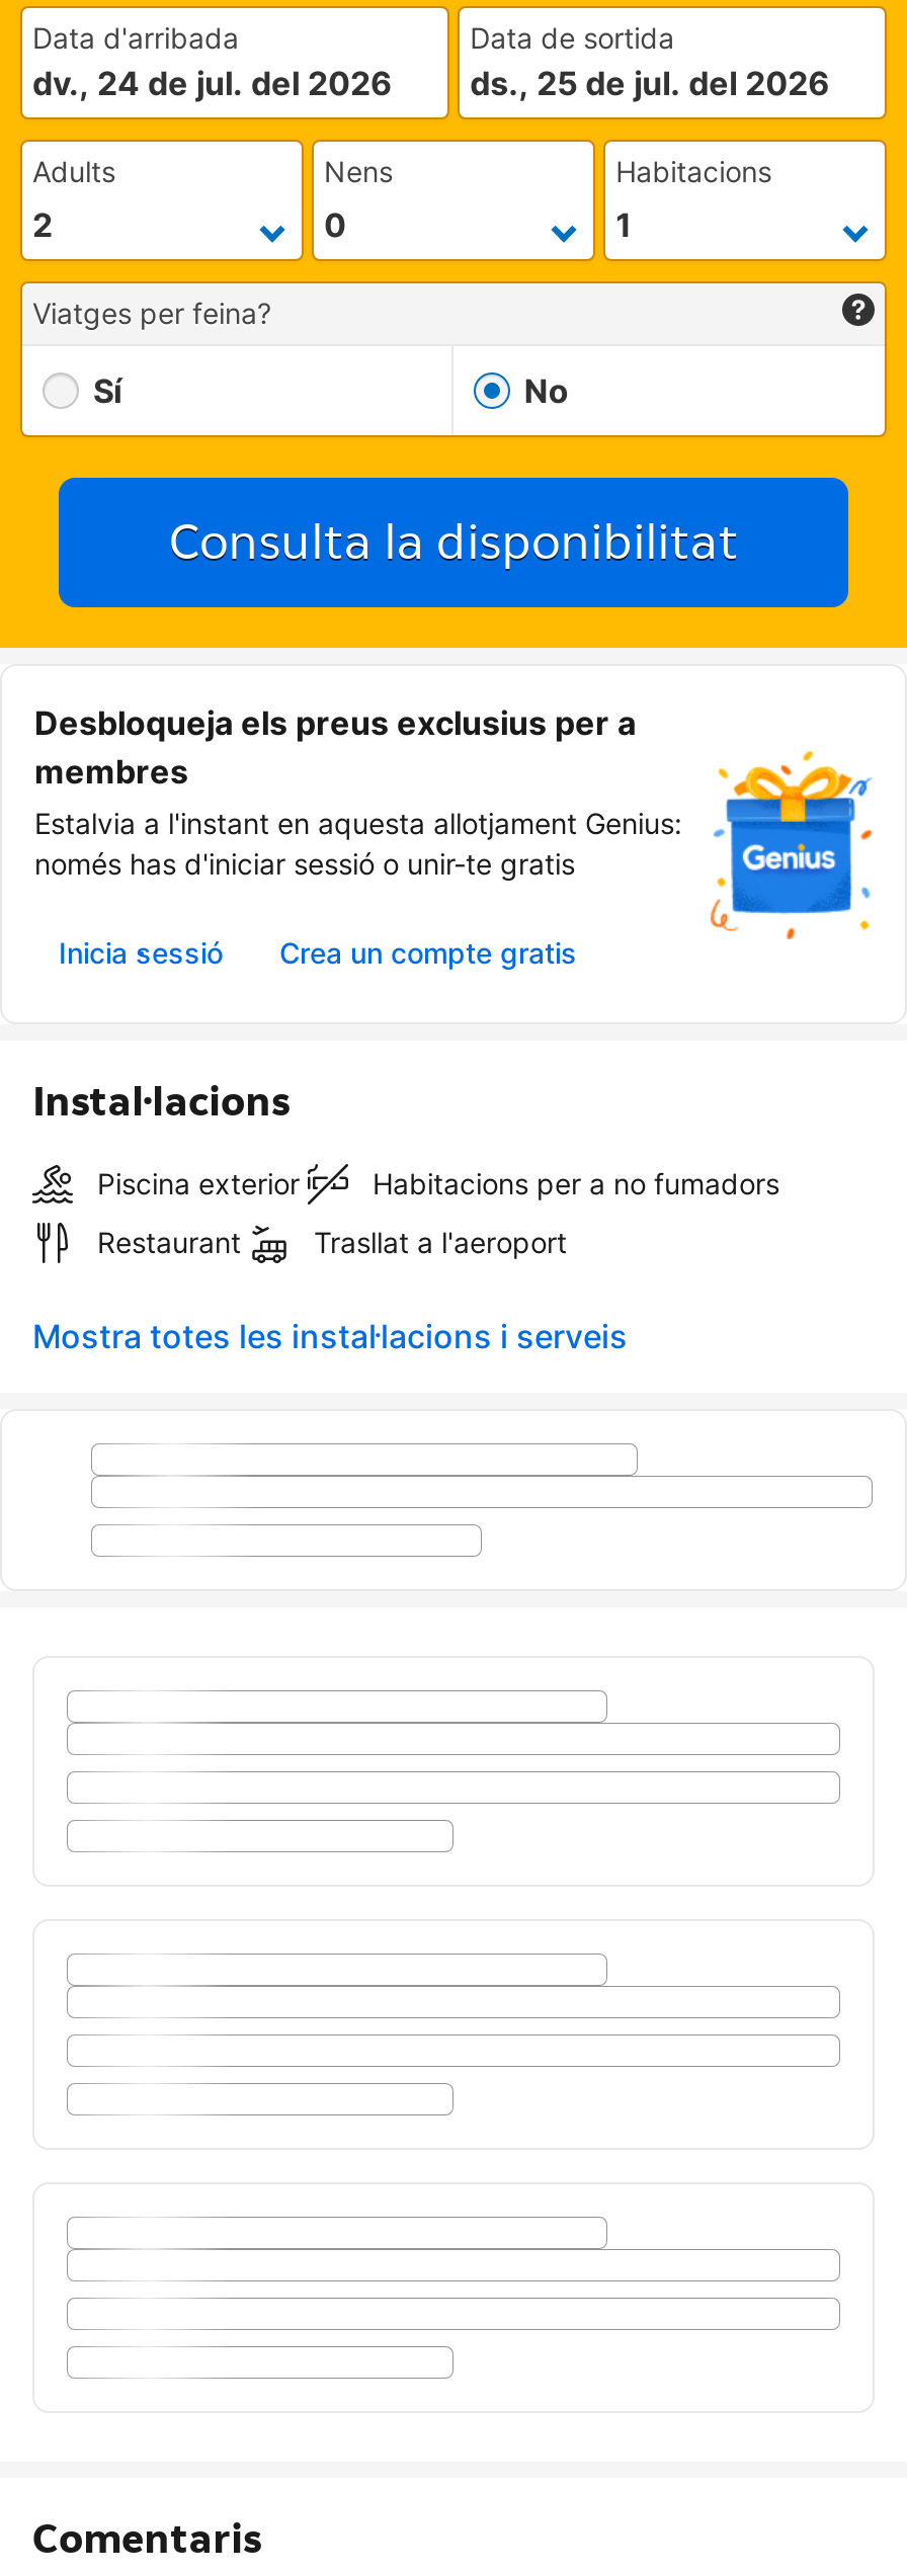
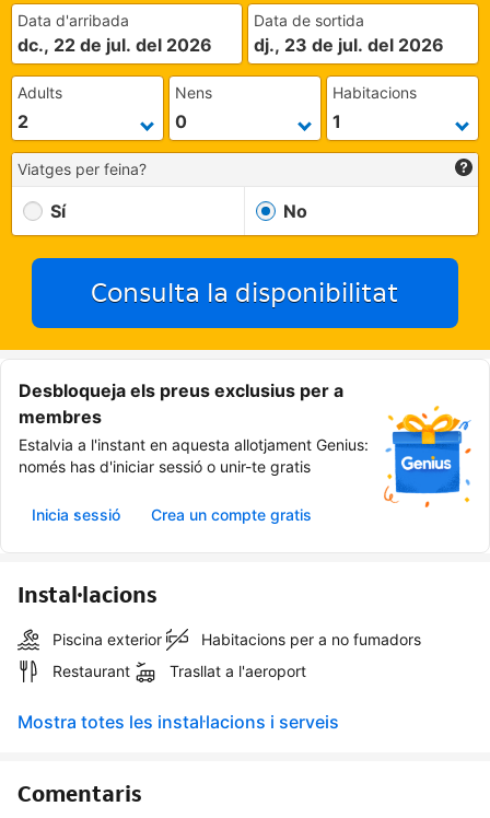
[32,63,393,103] dv., 24 de jul. del 2026 -> [17,34,212,56] dc., 22 de jul. del 2026
[470,63,830,103] ds., 25 de jul. del 2026 -> [254,34,444,56] dj., 23 de jul. del 2026

